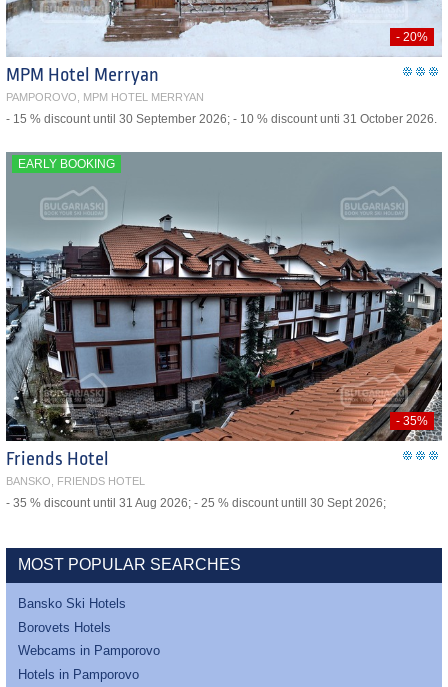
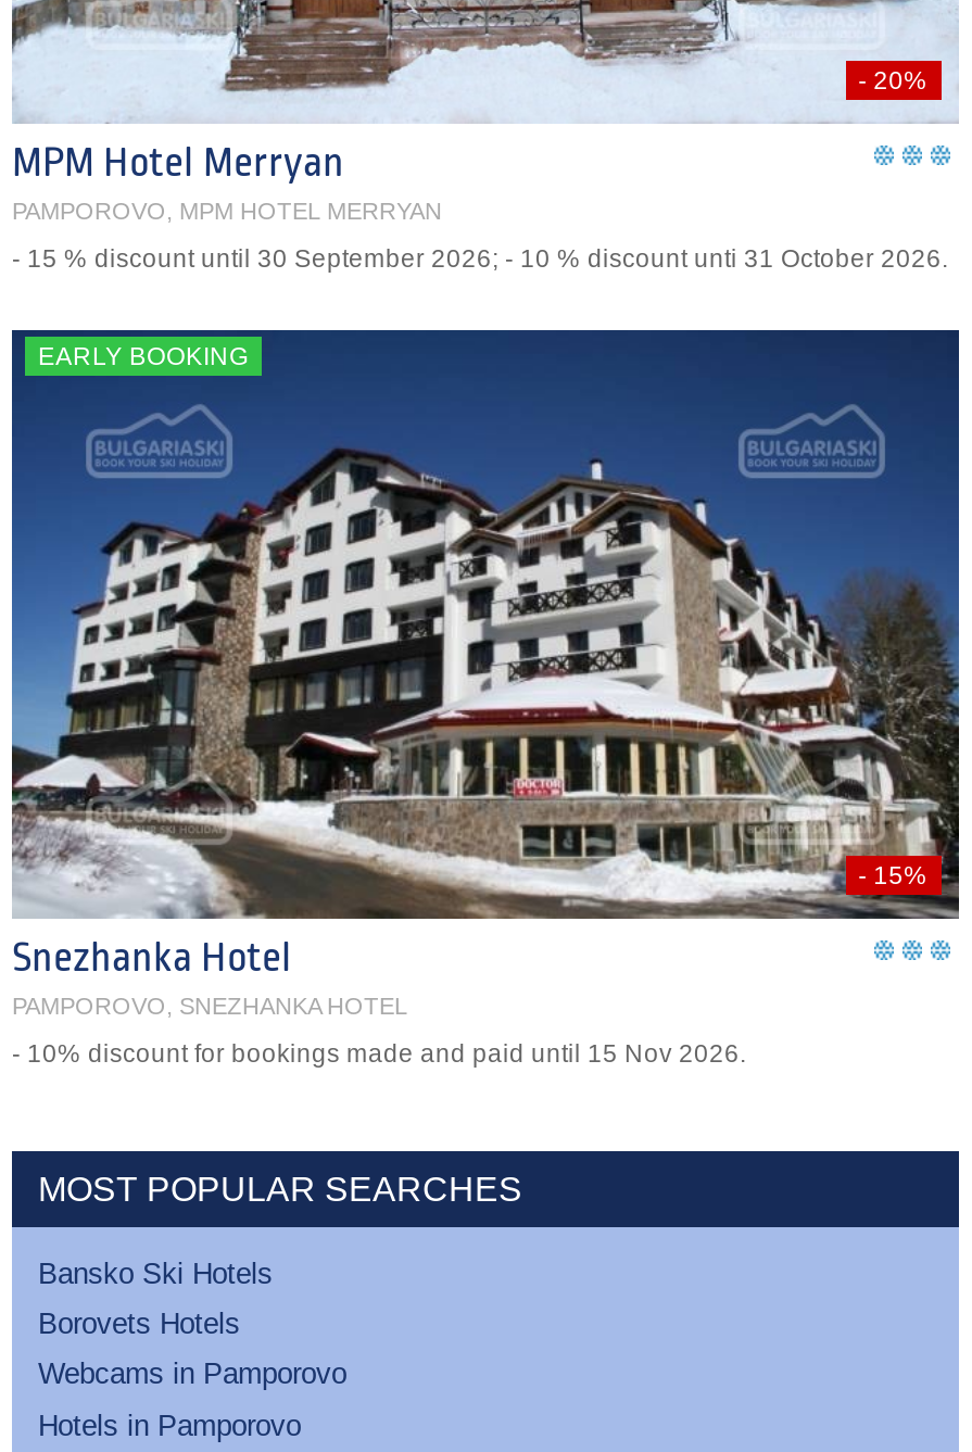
[5,153,443,442] [image] | - 35% -> [10,330,961,921] [image] | - 15%
[6,449,145,487] Friends Hotel | BANSKO, FRIENDS HOTEL -> [12,937,407,1019] Snezhanka Hotel | PAMPOROVO, SNEZHANKA HOTEL
[6,497,386,509] - 35 % discount until 31 Aug 2026; - 25 % discount untill 30 Sept 2026; -> [12,1041,746,1067] - 10% discount for bookings made and paid until 15 Nov 2026.

